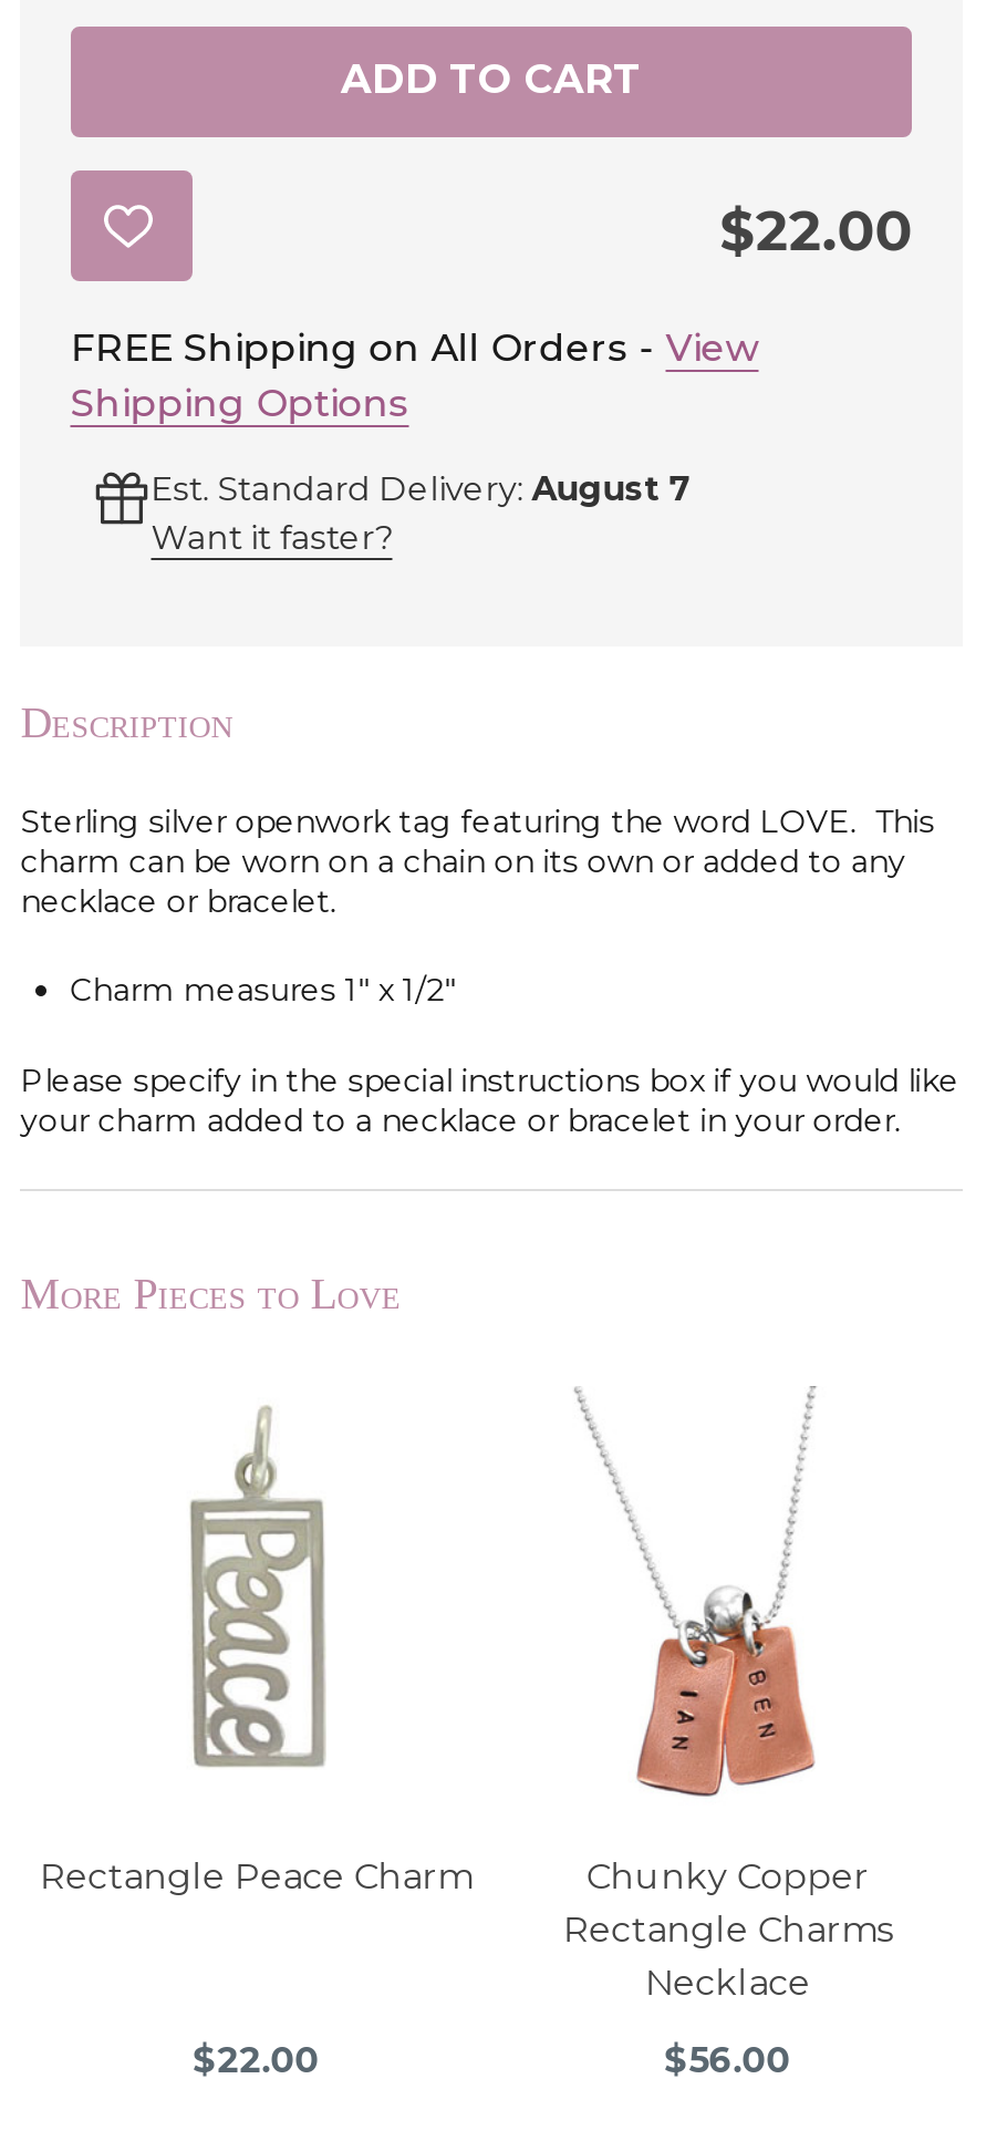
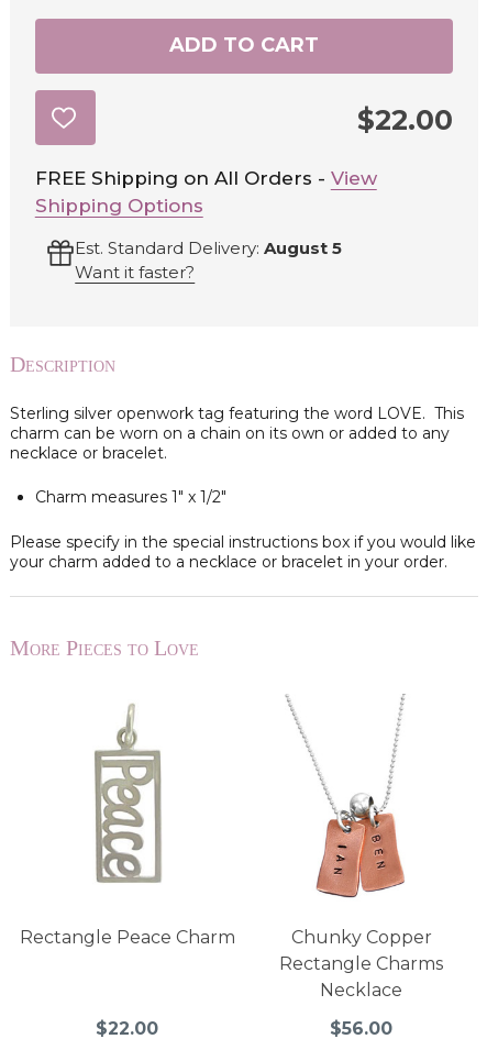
[151,467,691,509] Est. Standard Delivery: August 7 -> [75,238,342,258] Est. Standard Delivery: August 5

